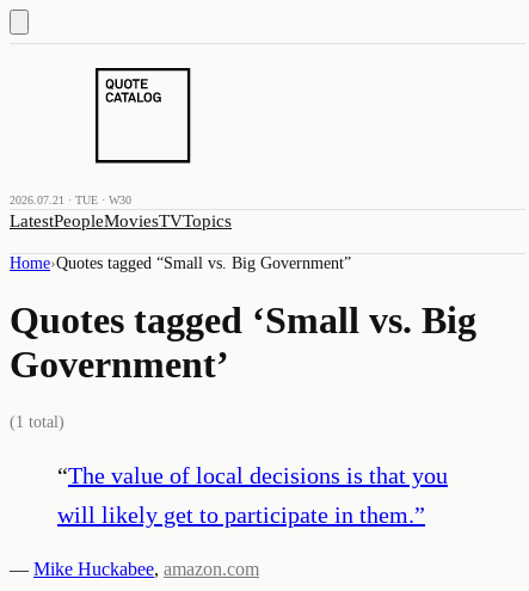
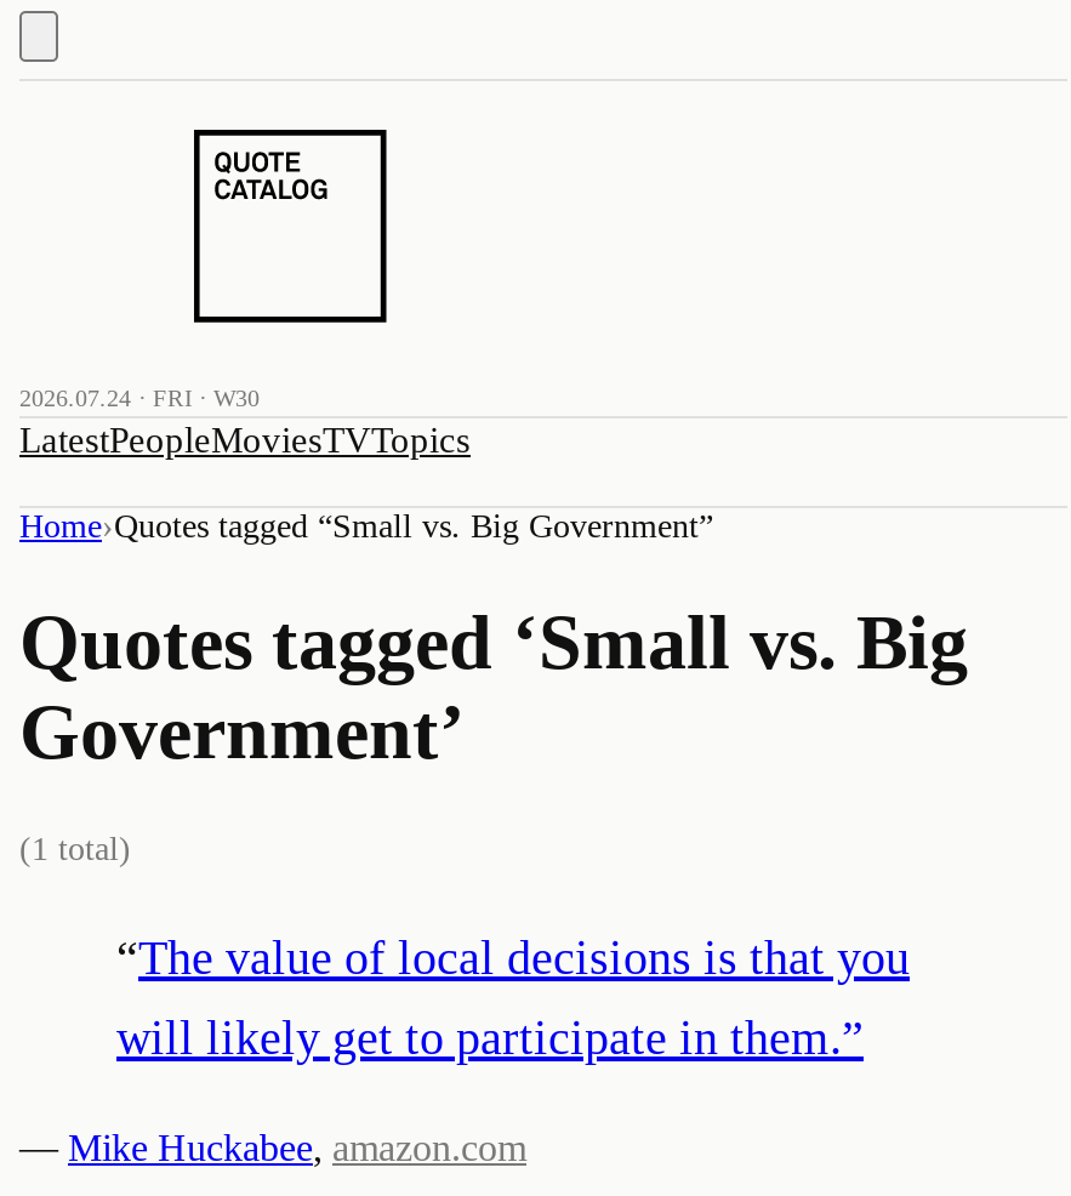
[10,193,131,207] 2026.07.21 · TUE · W30 -> [19,385,260,411] 2026.07.24 · FRI · W30

